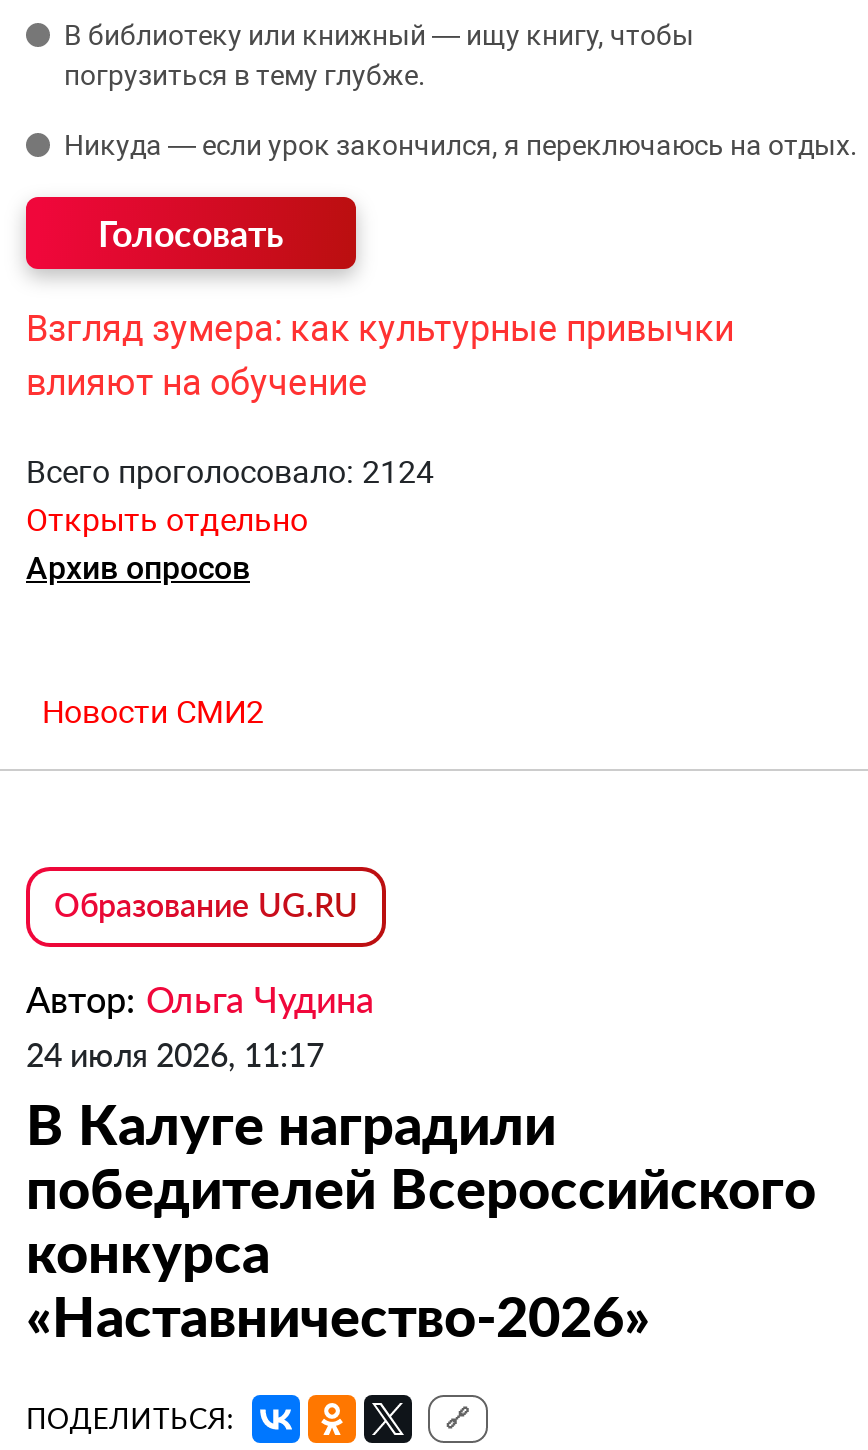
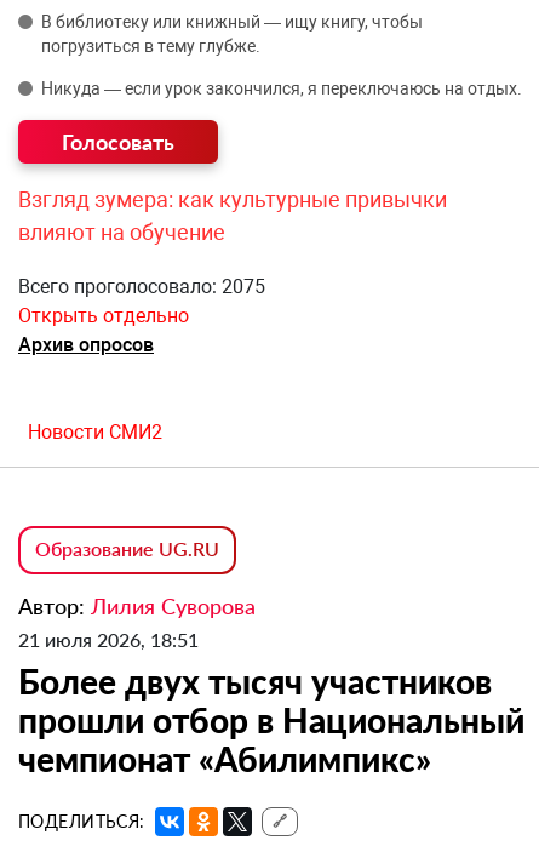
[26,453,434,491] Всего проголосовало: 2124 -> [18,275,265,298] Всего проголосовало: 2075
[26,977,816,1349] Автор: Ольга Чудина | 24 июля 2026, 11:17 | В Калуге наградили | победителей Всероссийского | конкурса | «Наставничество-2026» -> [18,593,524,779] Автор: Лилия Суворова | 21 июля 2026, 18:51 | Более двух тысяч участников | прошли отбор в Национальный | чемпионат «Абилимпикс»

